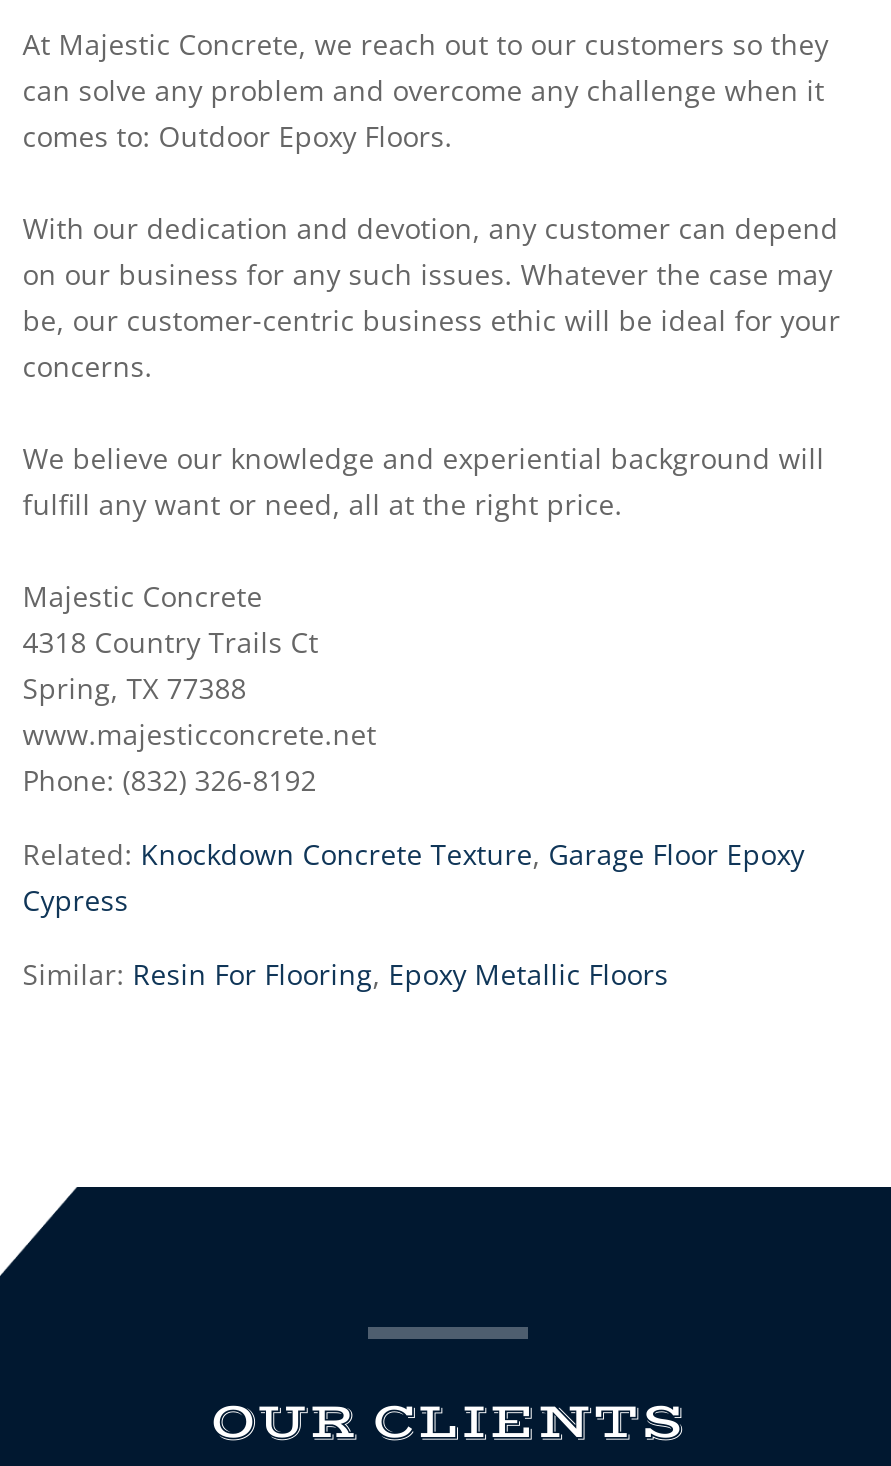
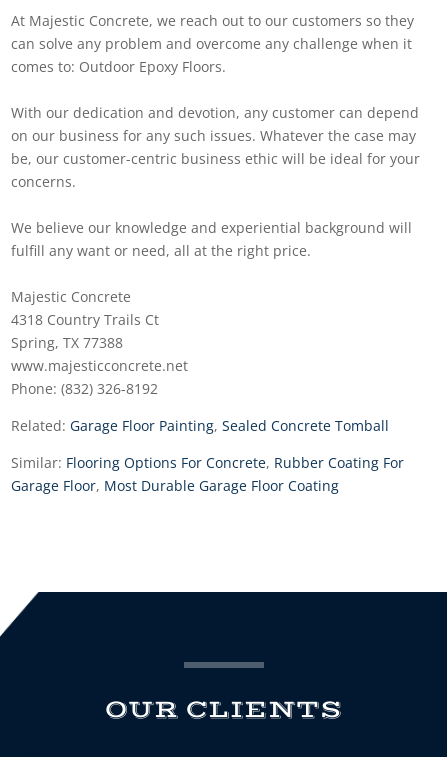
[22,834,804,918] Related: Knockdown Concrete Texture, Garage Floor Epoxy | Cypress -> [11,416,389,435] Related: Garage Floor Painting, Sealed Concrete Tomball
[22,954,668,992] Similar: Resin For Flooring, Epoxy Metallic Floors -> [11,453,404,495] Similar: Flooring Options For Concrete, Rubber Coating For | Garage Floor, Most Durable Garage Floor Coating

